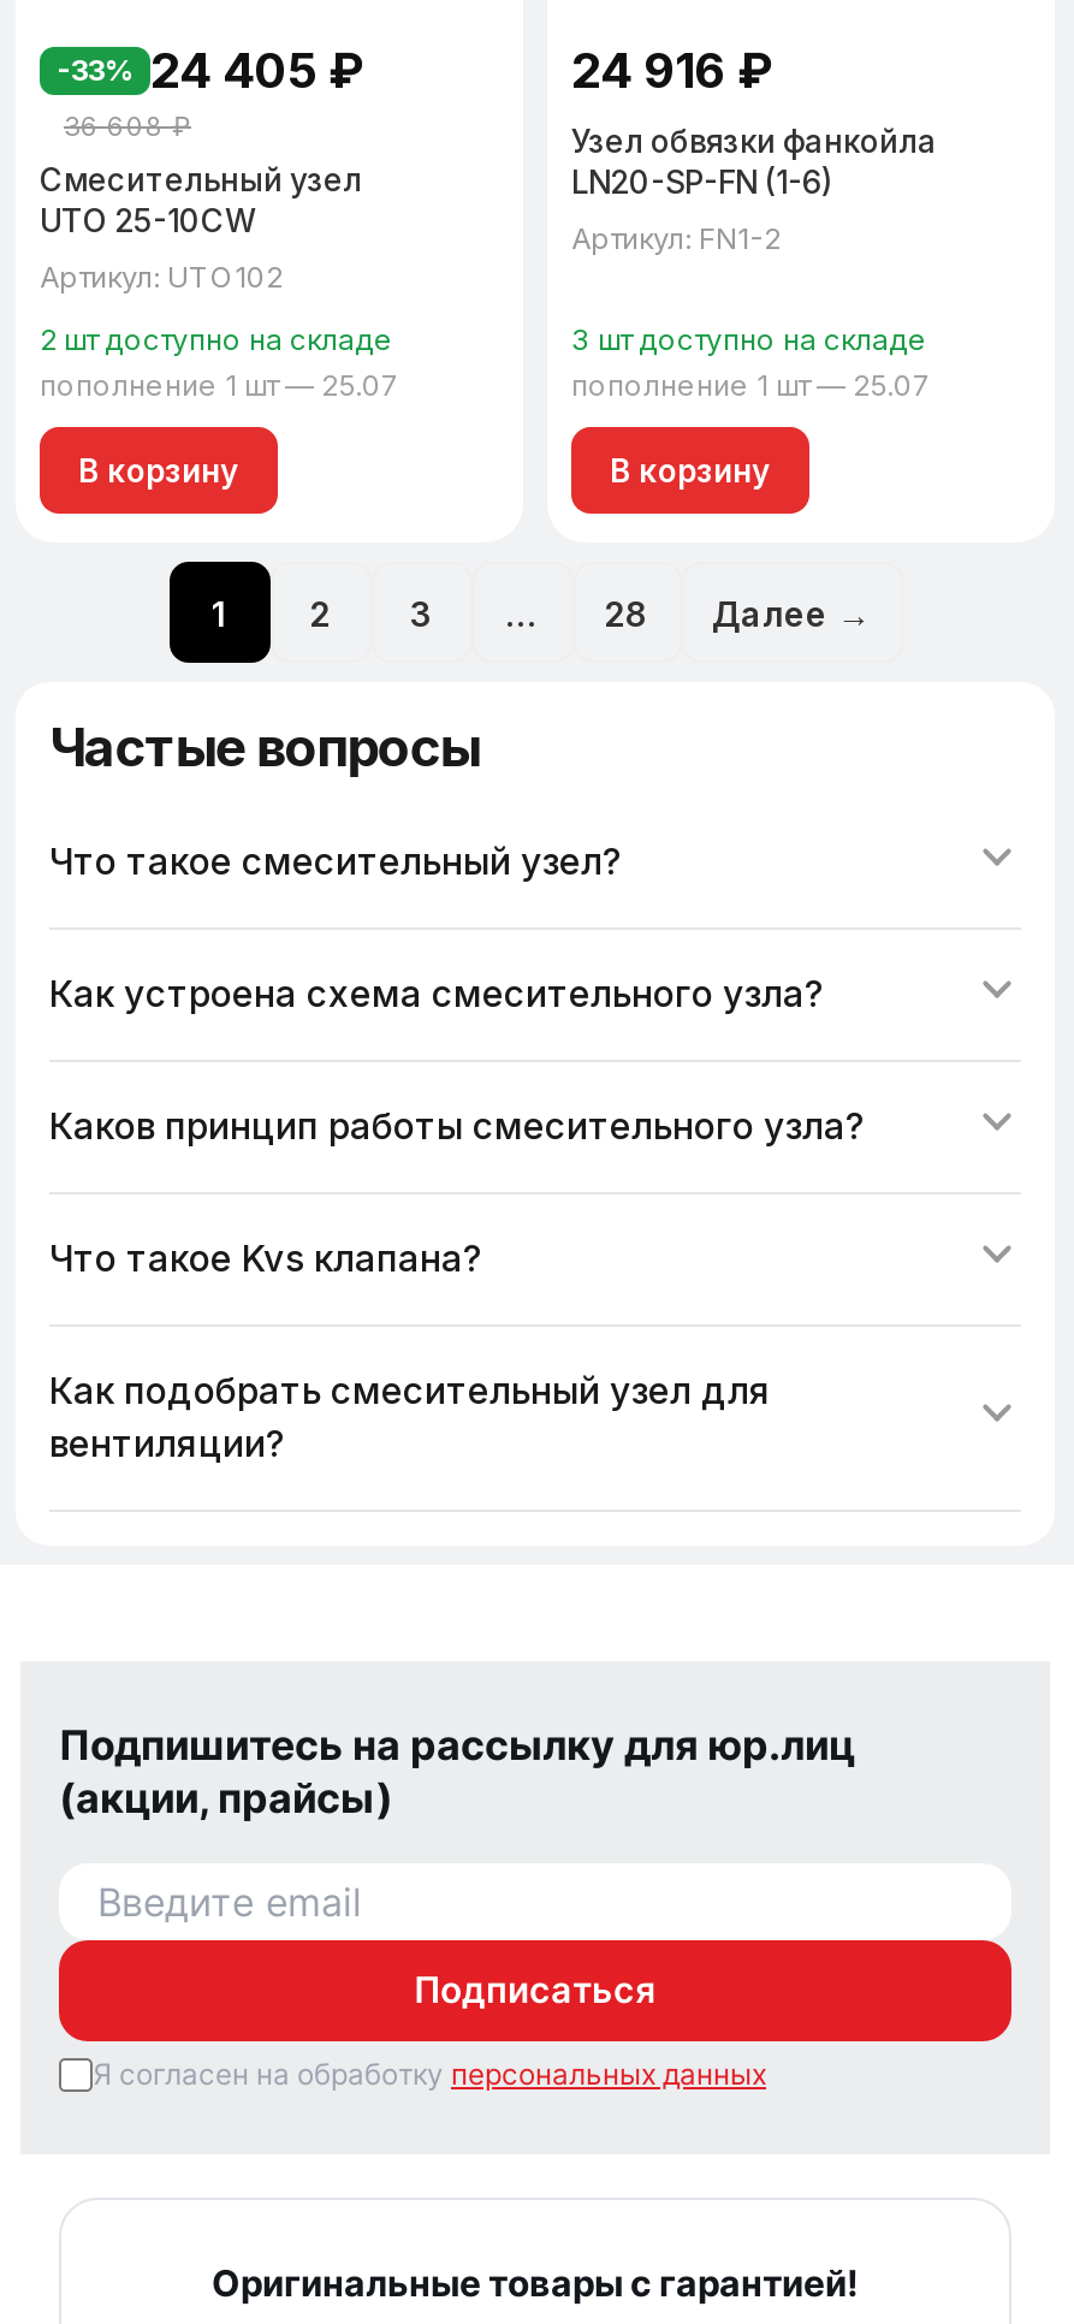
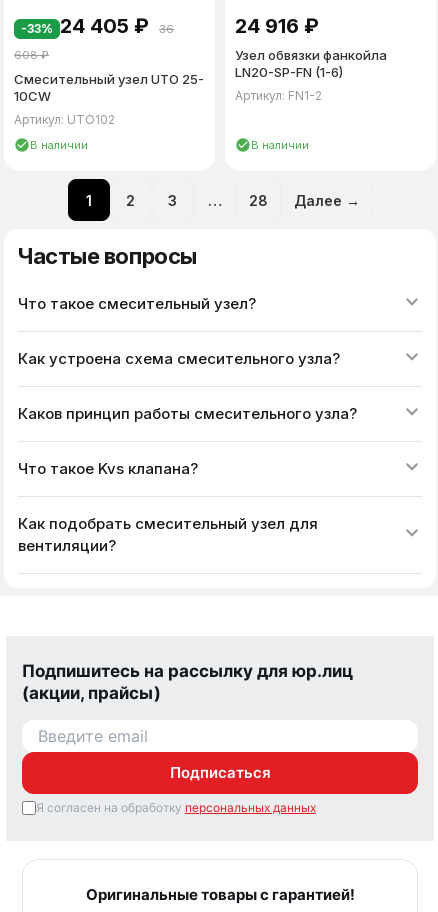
[40,321,400,488] 2 шт доступно на складе | пополнение 1 шт — 25.07 | В корзину -> [30,138,88,152] В наличии
[571,321,932,488] 3 шт доступно на складе | пополнение 1 шт — 25.07 | В корзину -> [251,138,309,152] В наличии

